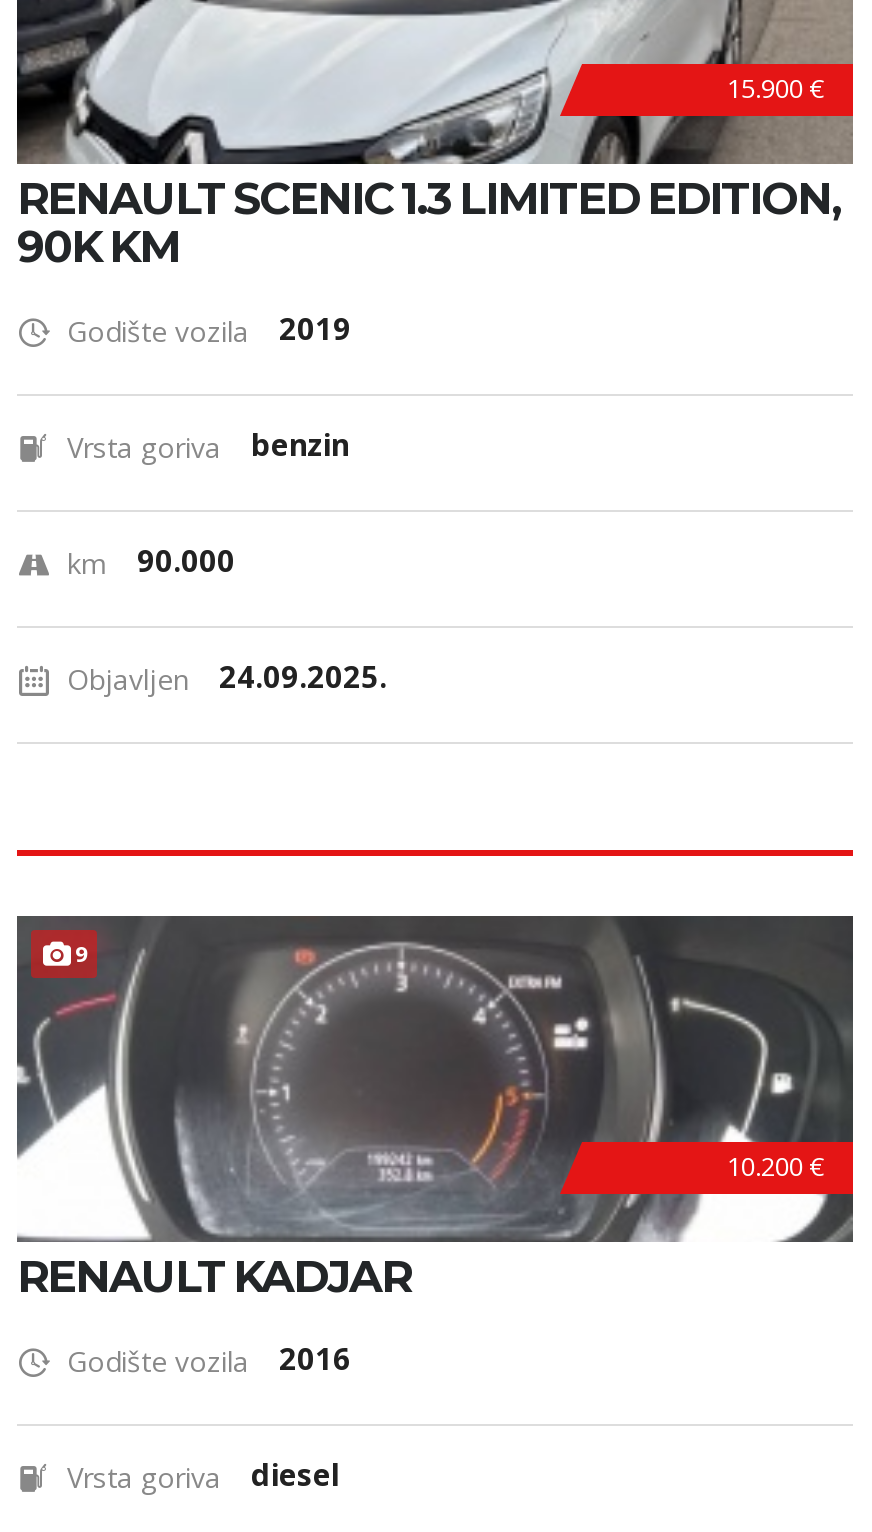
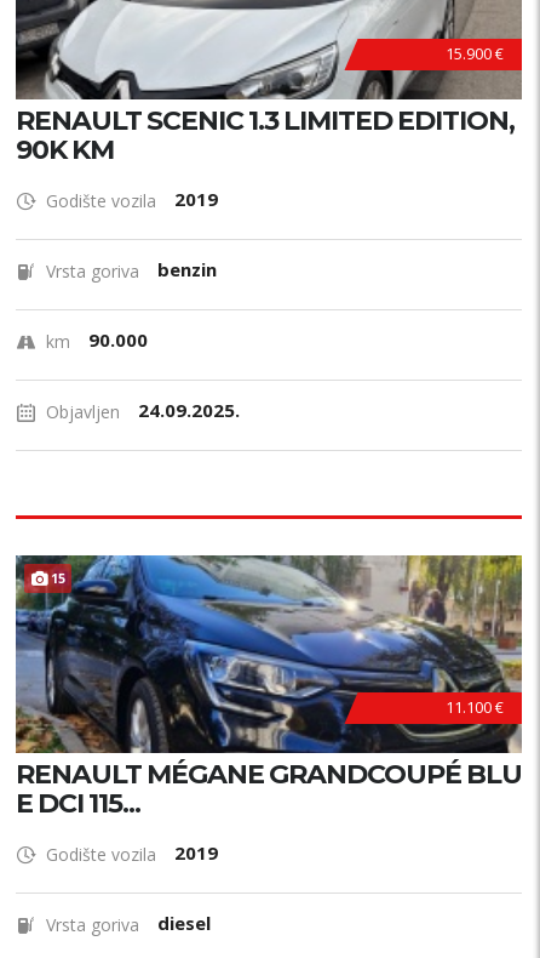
[17,914,855,1188] [image] | 9 -> [15,554,523,749] [image] | 15
[727,1148,823,1184] 10.200 € -> [446,696,504,718] 11.100 €
[17,1250,411,1304] RENAULT KADJAR -> [16,758,522,820] RENAULT MÉGANE GRANDCOUPÉ BLU | E DCI 115...
[67,1338,351,1380] Godište vozila 2016 -> [46,840,218,866] Godište vozila 2019

